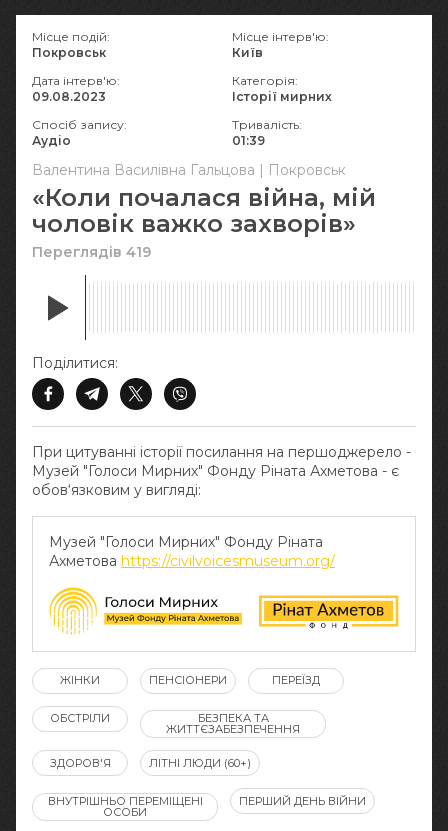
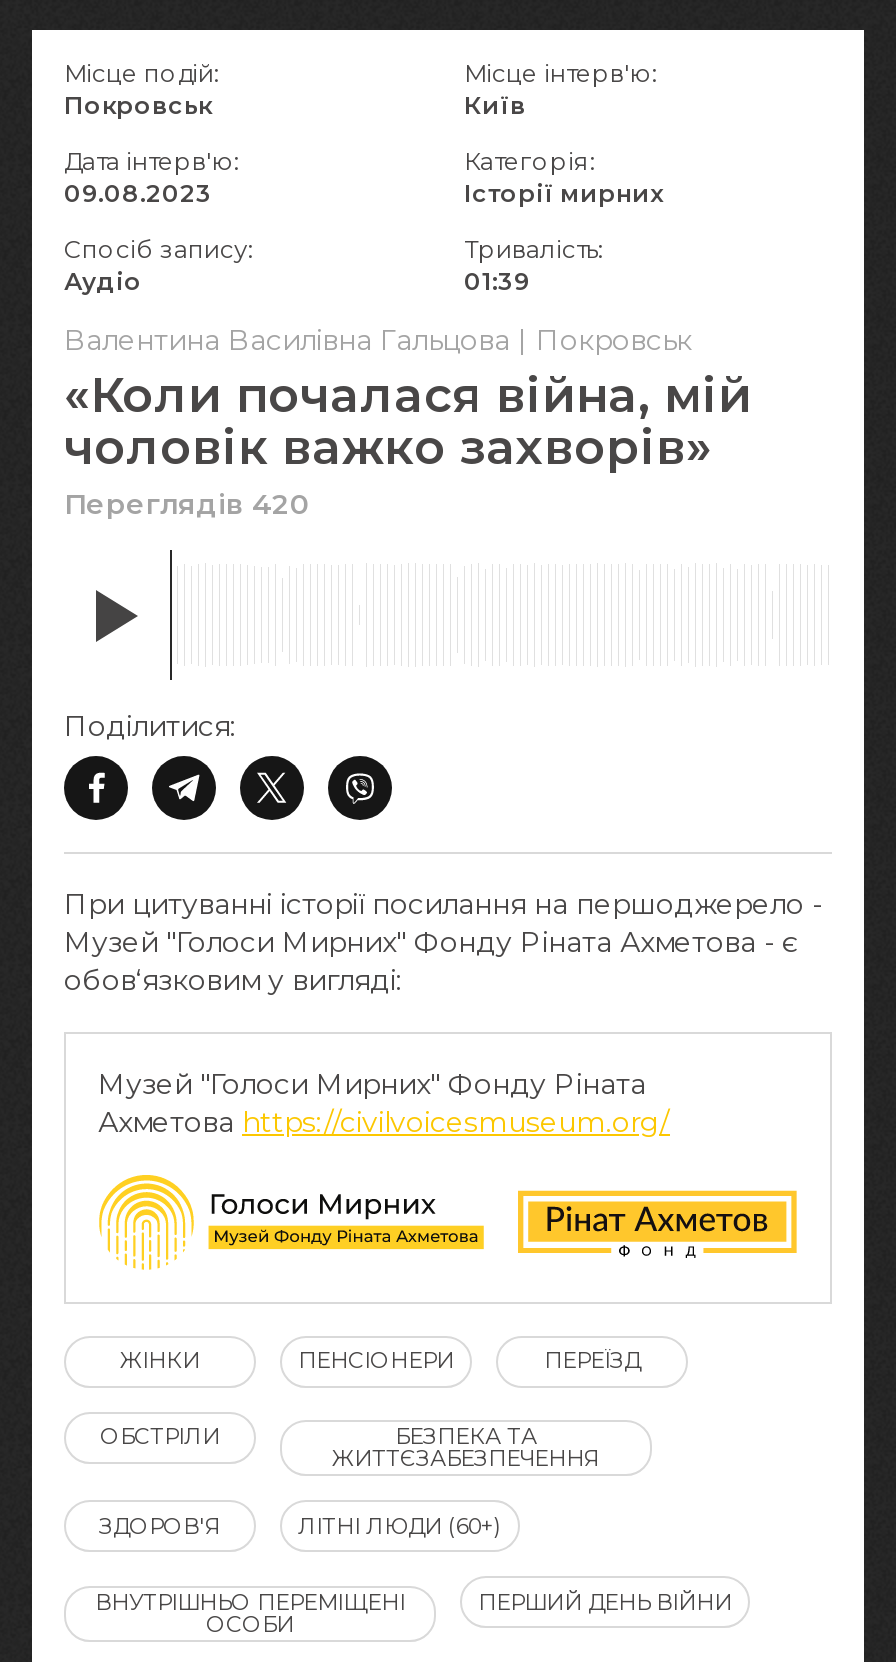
[32,243,151,261] Переглядів 419 -> [64,486,310,522] Переглядів 420

